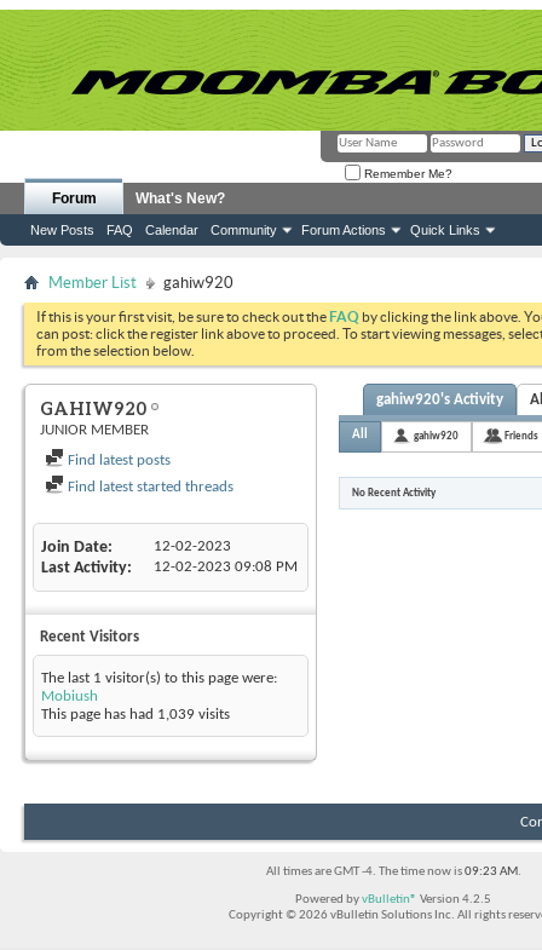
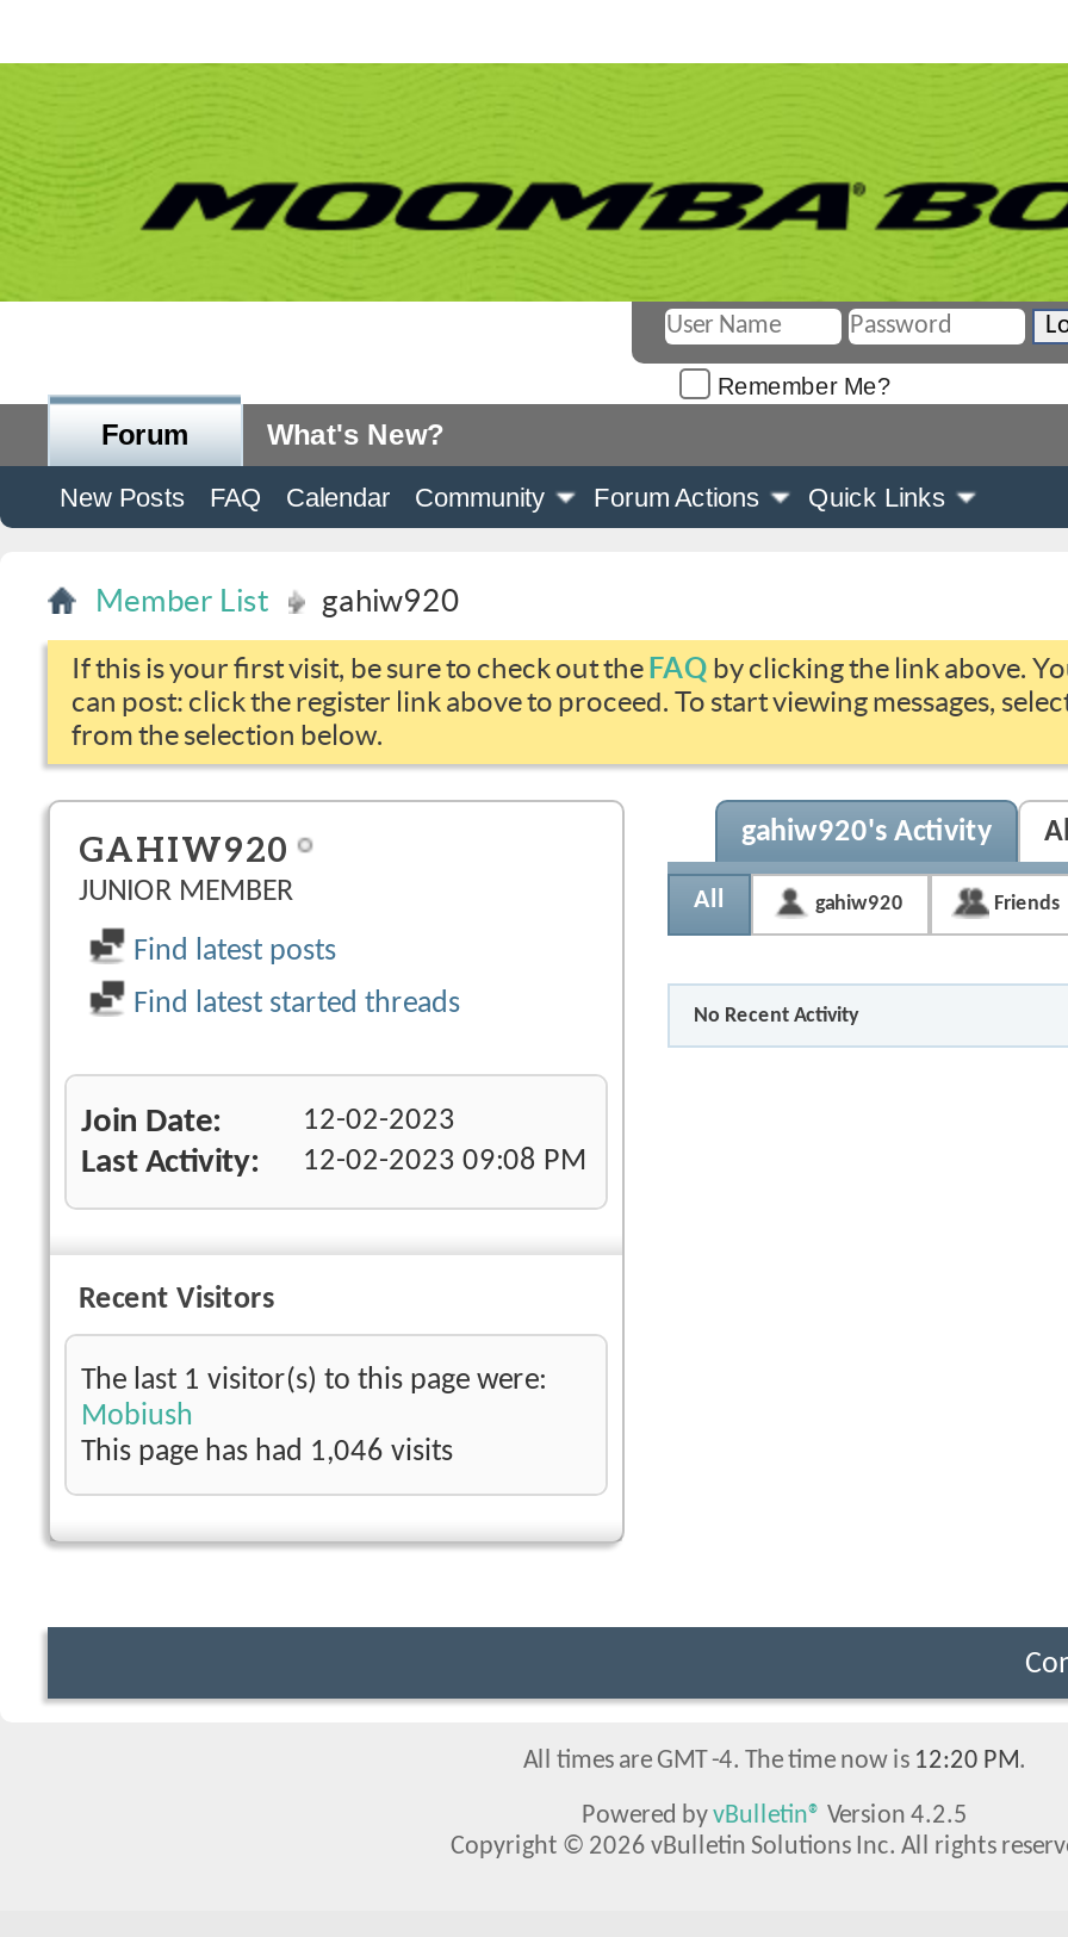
[41,707,230,723] This page has had 1,039 visits -> [81,1437,453,1468] This page has had 1,046 visits
[266,866,521,879] All times are GMT -4. The time now is 09:23 AM. -> [523,1749,1026,1776] All times are GMT -4. The time now is 12:20 PM.

